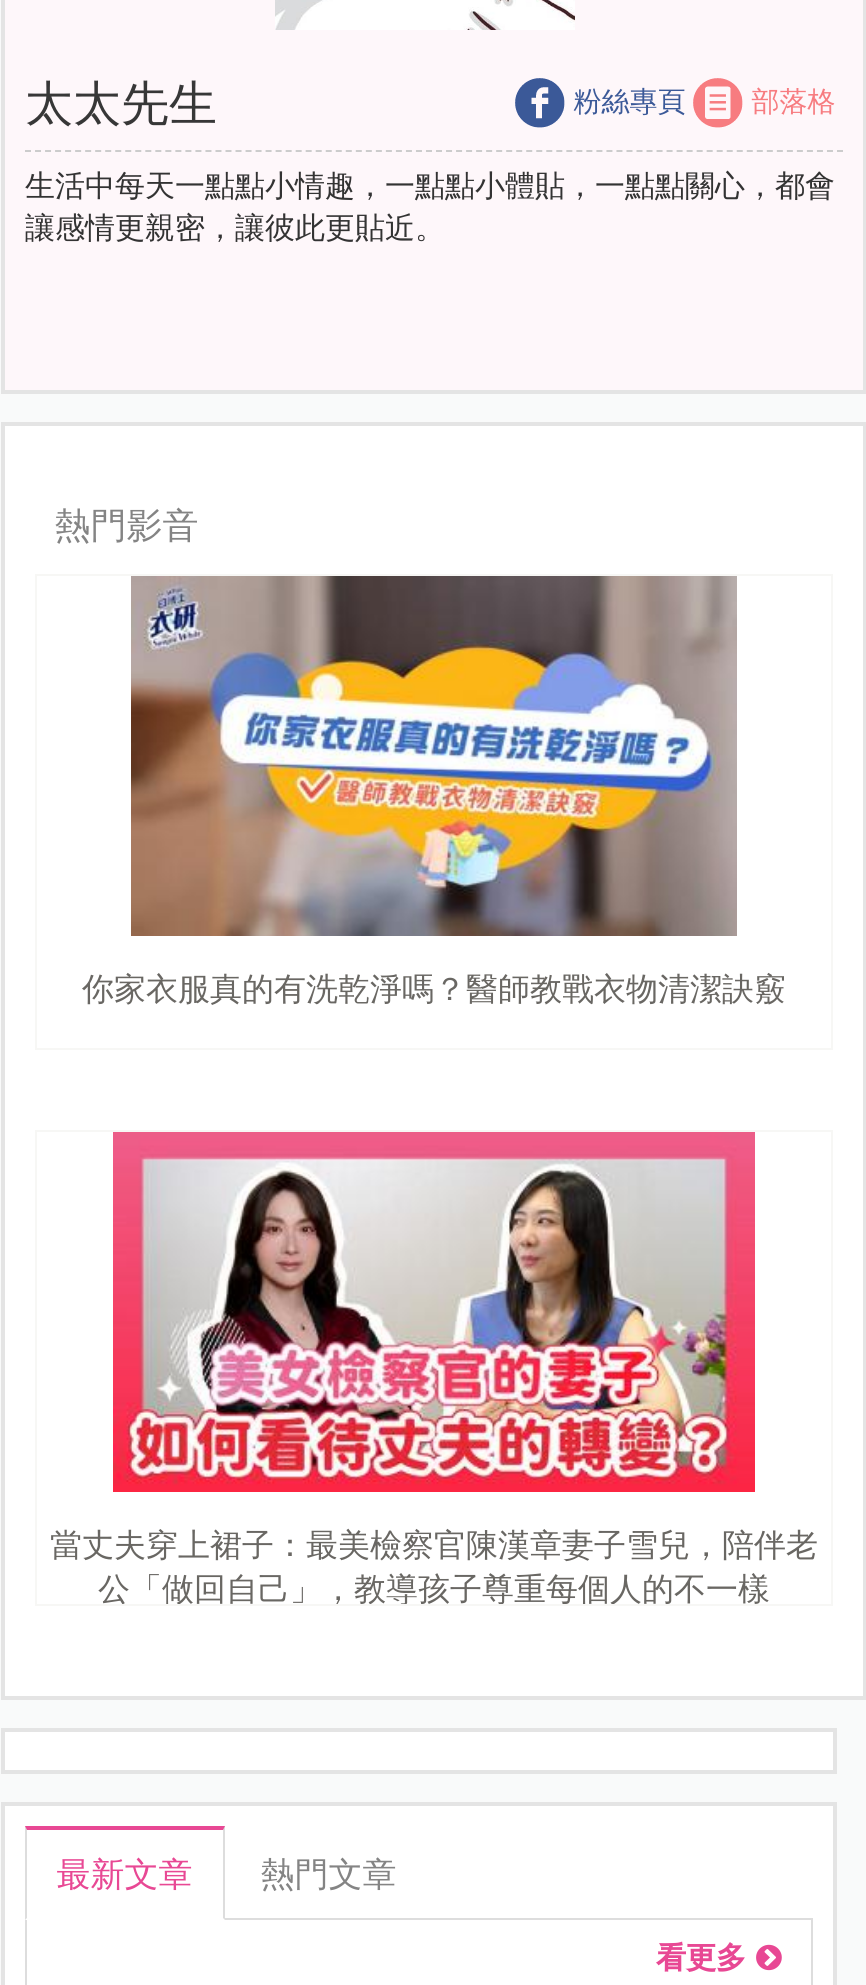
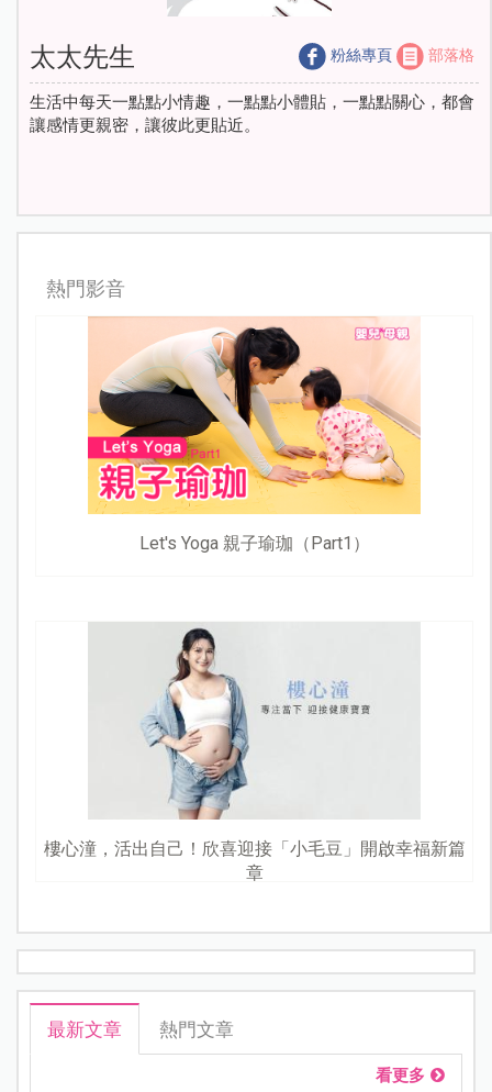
[82,574,786,1007] [image] | 你家衣服真的有洗乾淨嗎？醫師教戰衣物清潔訣竅 -> [87,316,421,553] [image] | Let's Yoga 親子瑜珈（Part1）
[50,1130,818,1607] [image] | 當丈夫穿上裙子：最美檢察官陳漢章妻子雪兒，陪伴老 | 公「做回自己」，教導孩子尊重每個人的不一樣 -> [43,622,465,883] [image] | 樓心潼，活出自己！欣喜迎接「小毛豆」開啟幸福新篇 | 章

